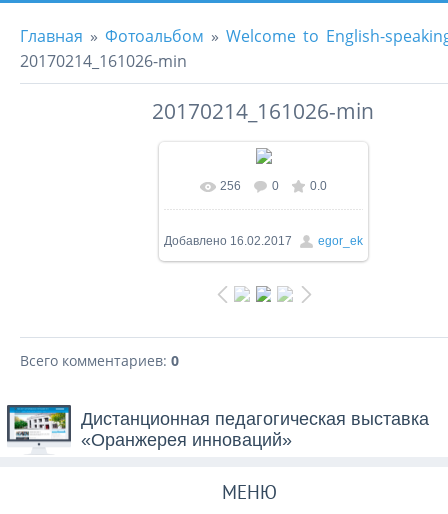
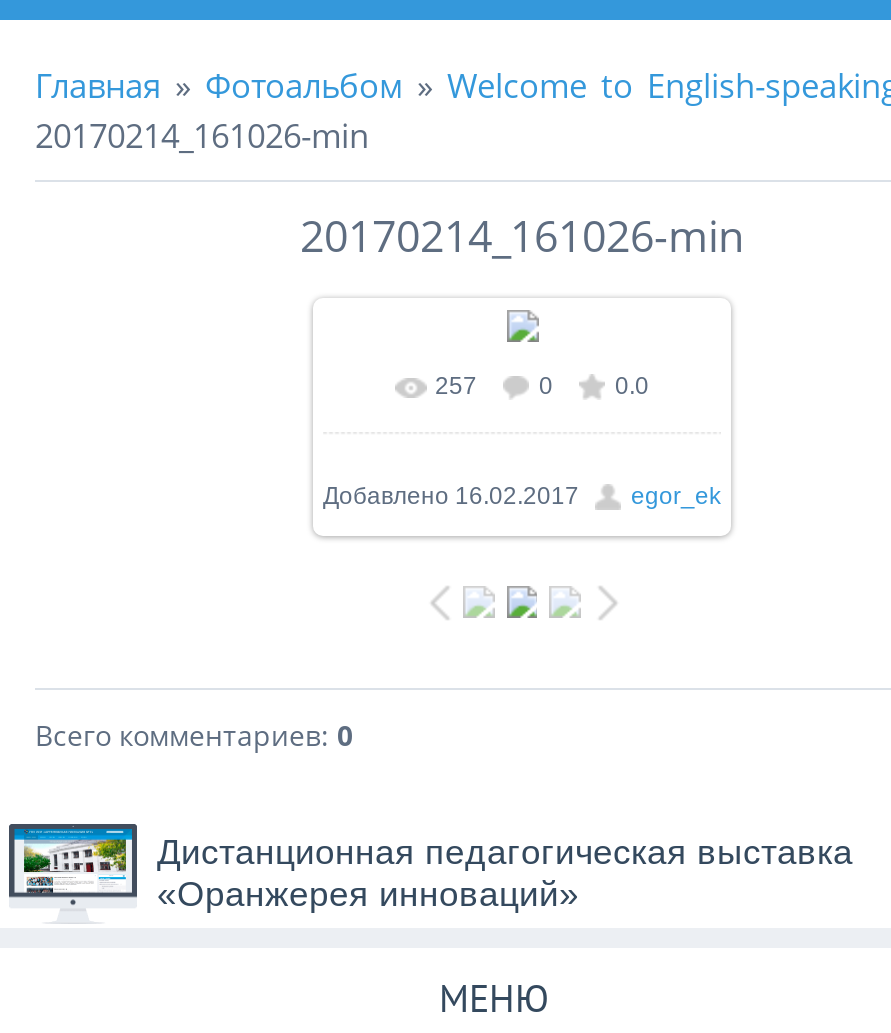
[220,179,241,193] 256 -> [435,372,477,400] 257

